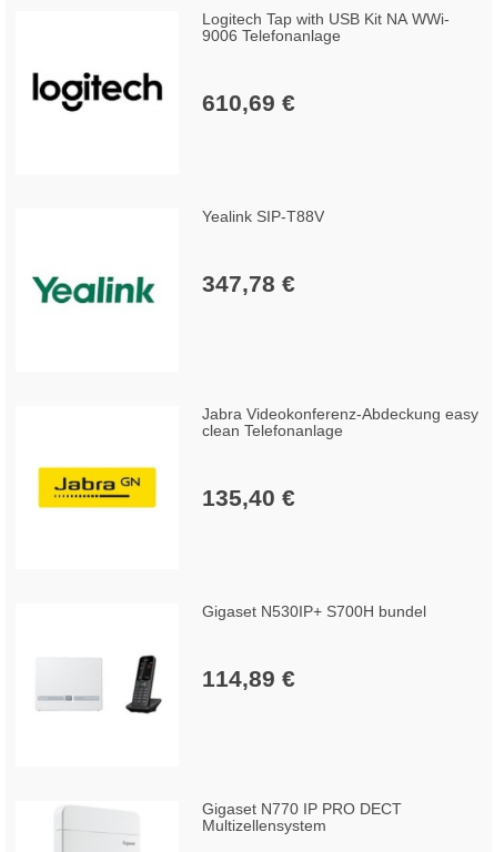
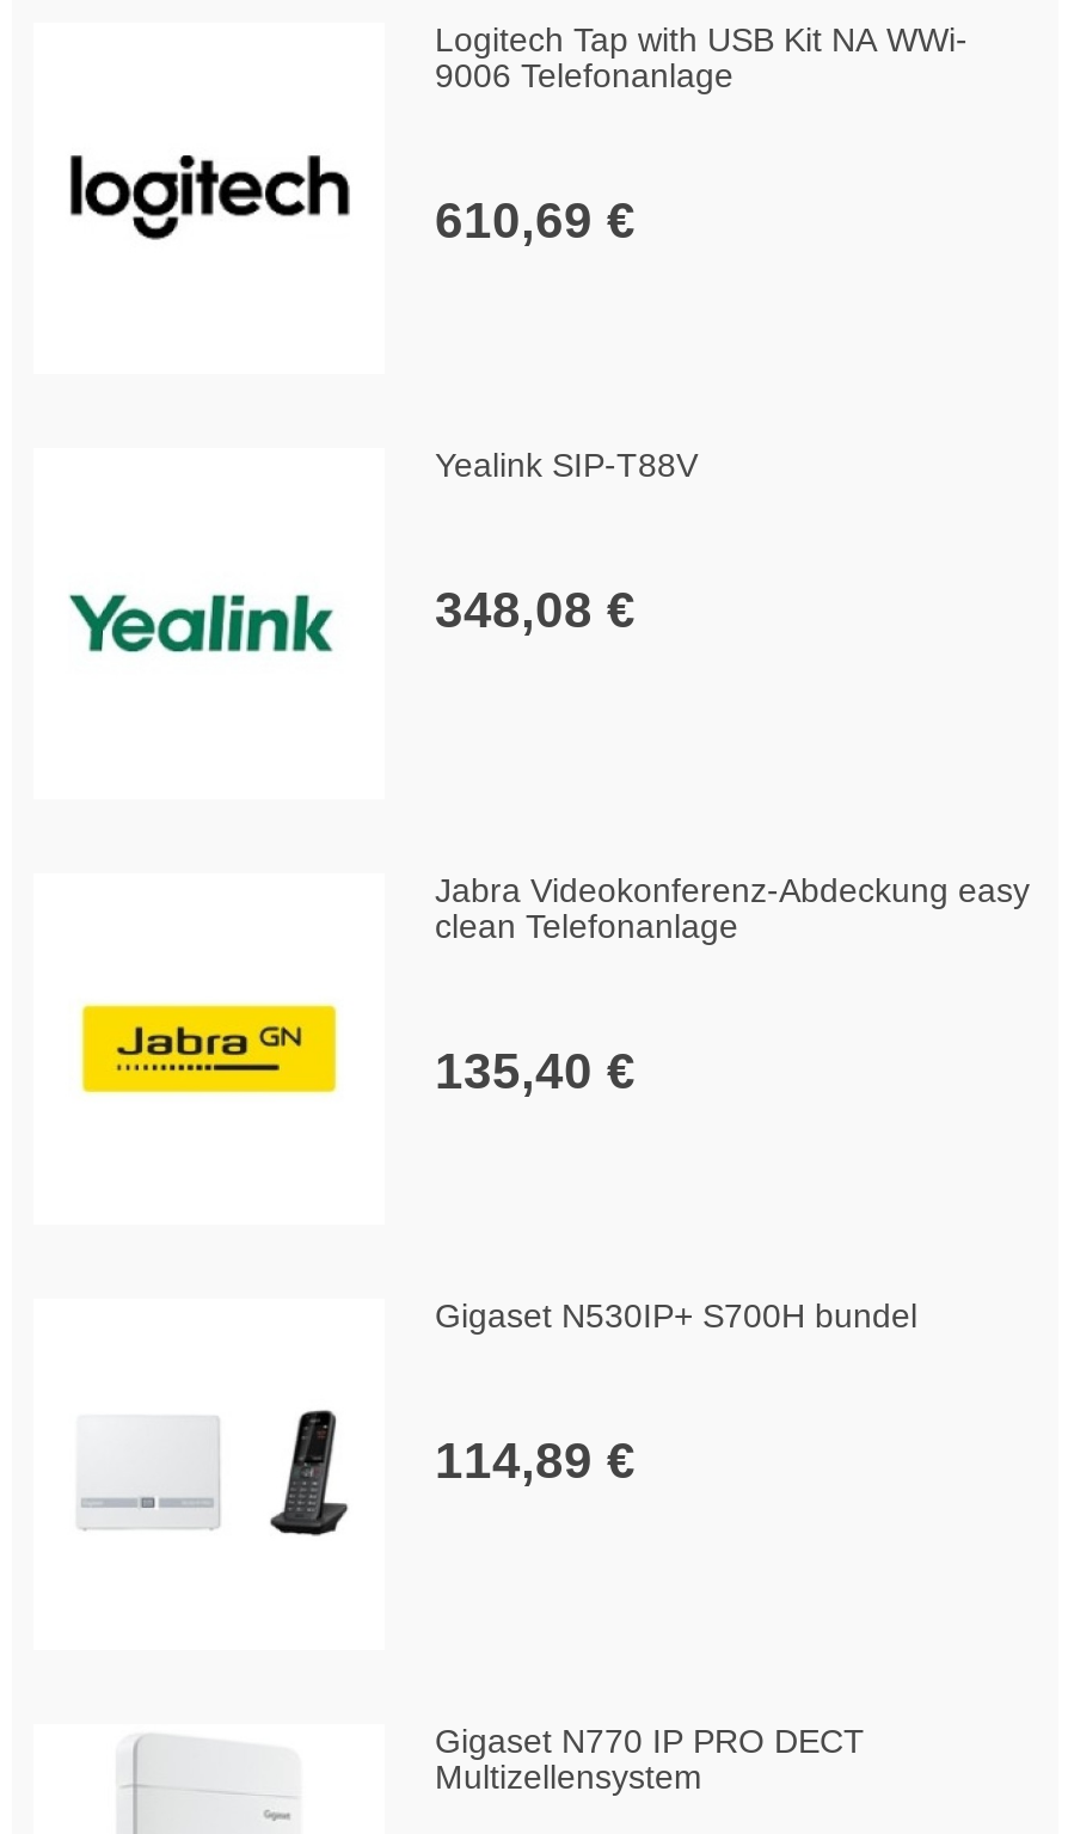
[202,270,295,296] 347,78 € -> [435,581,636,636] 348,08 €

